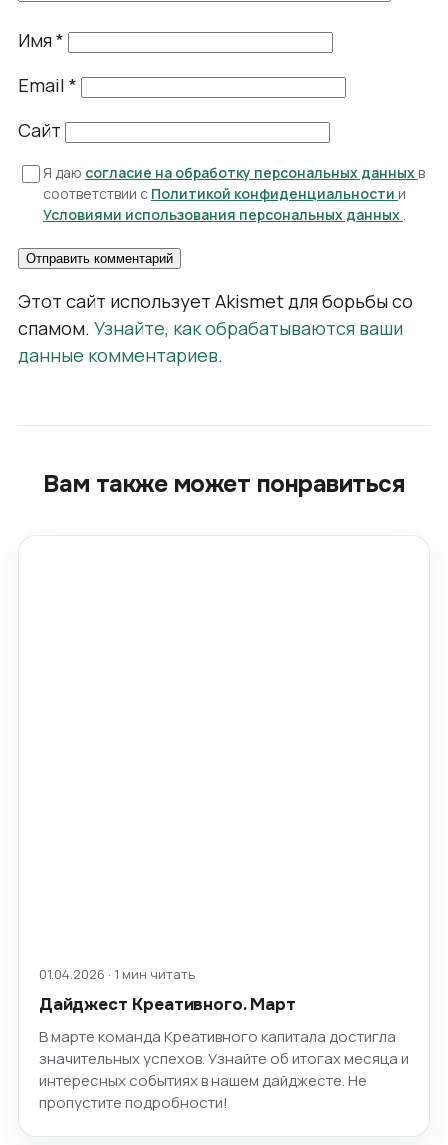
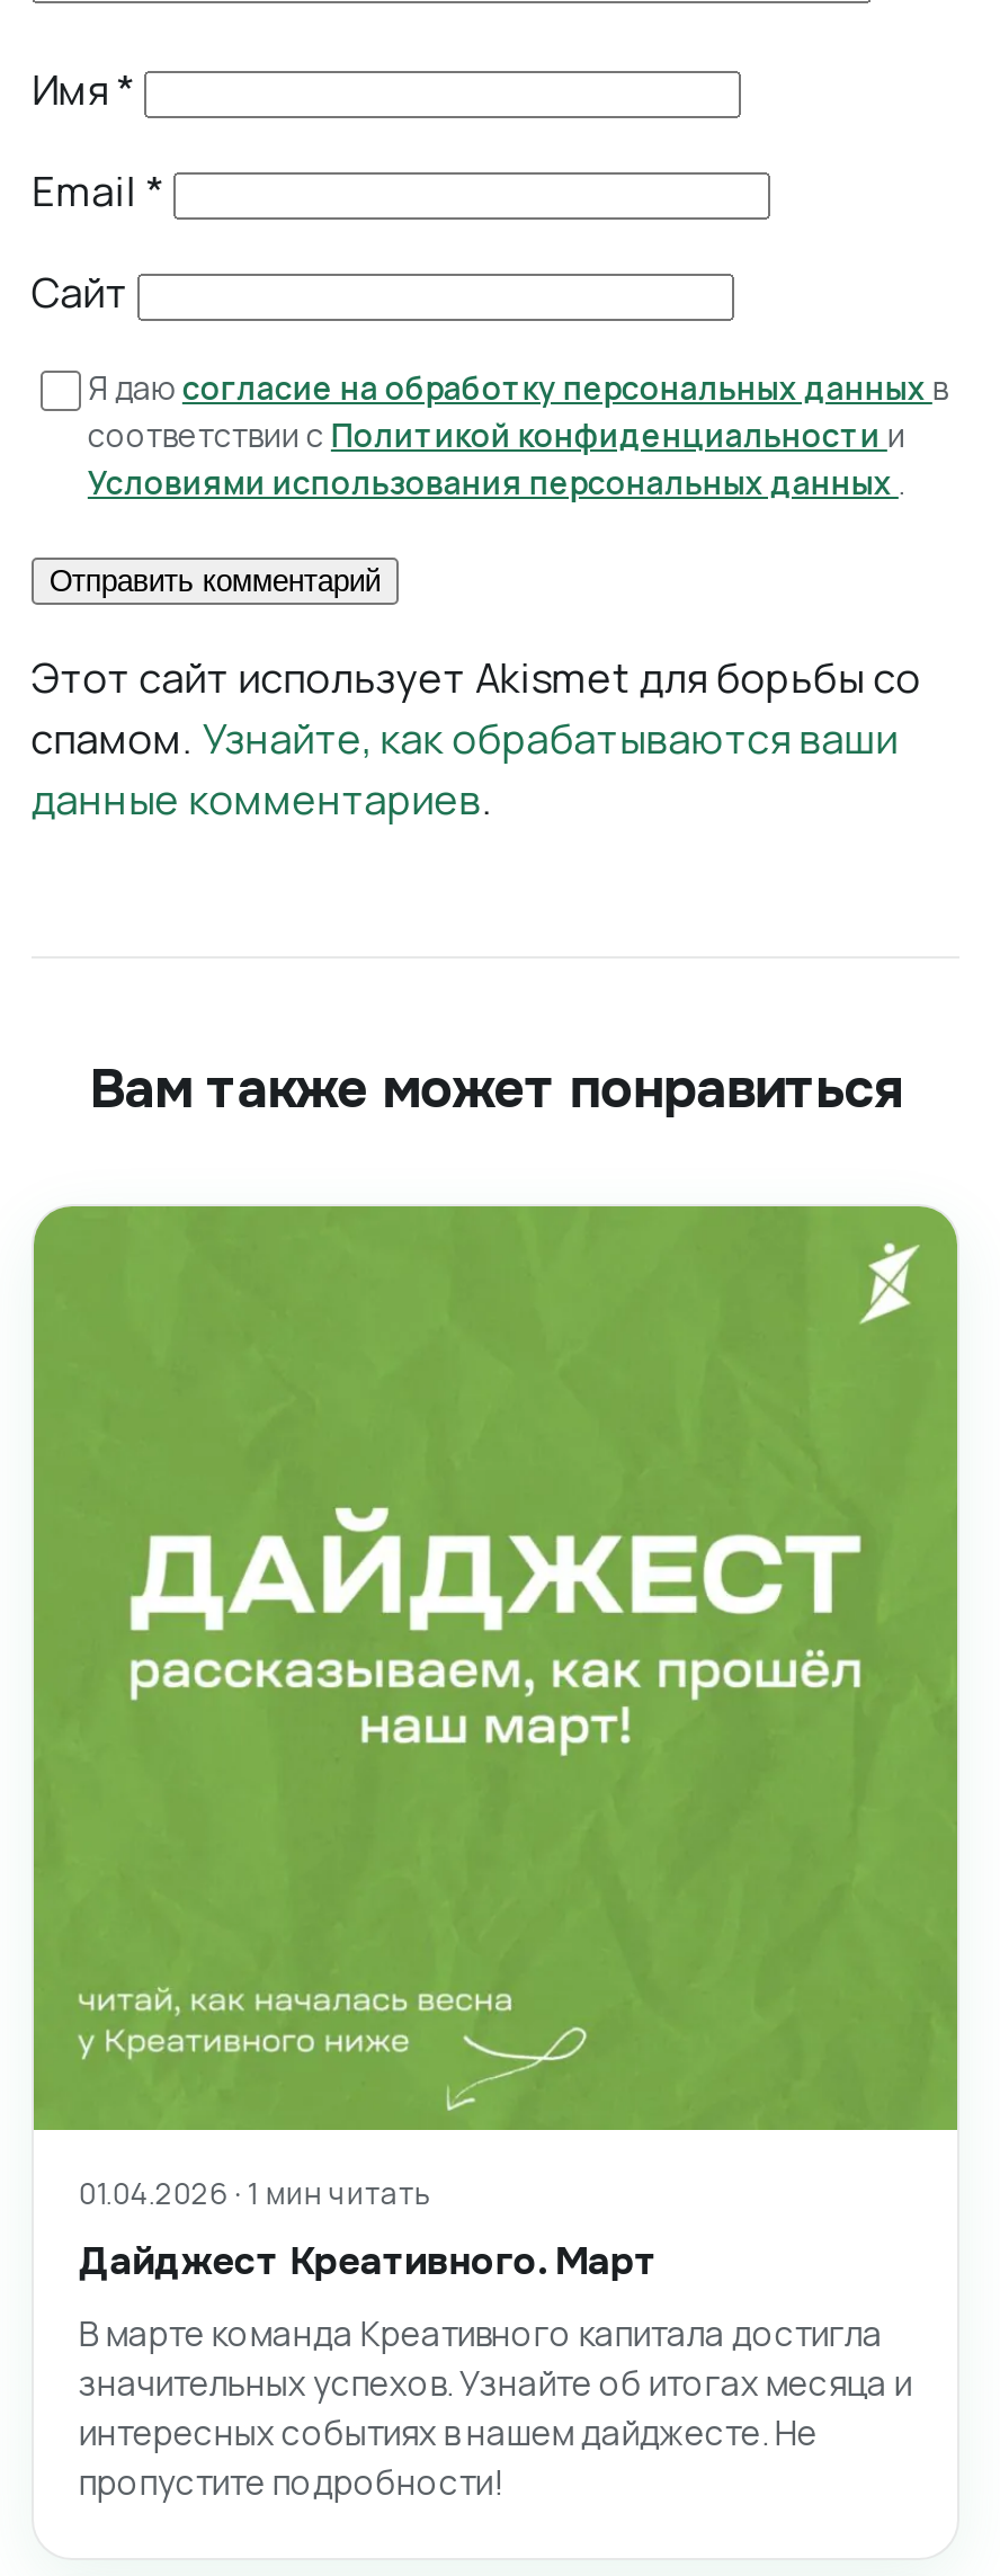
none -> [32,1203,959,2133] [image]

